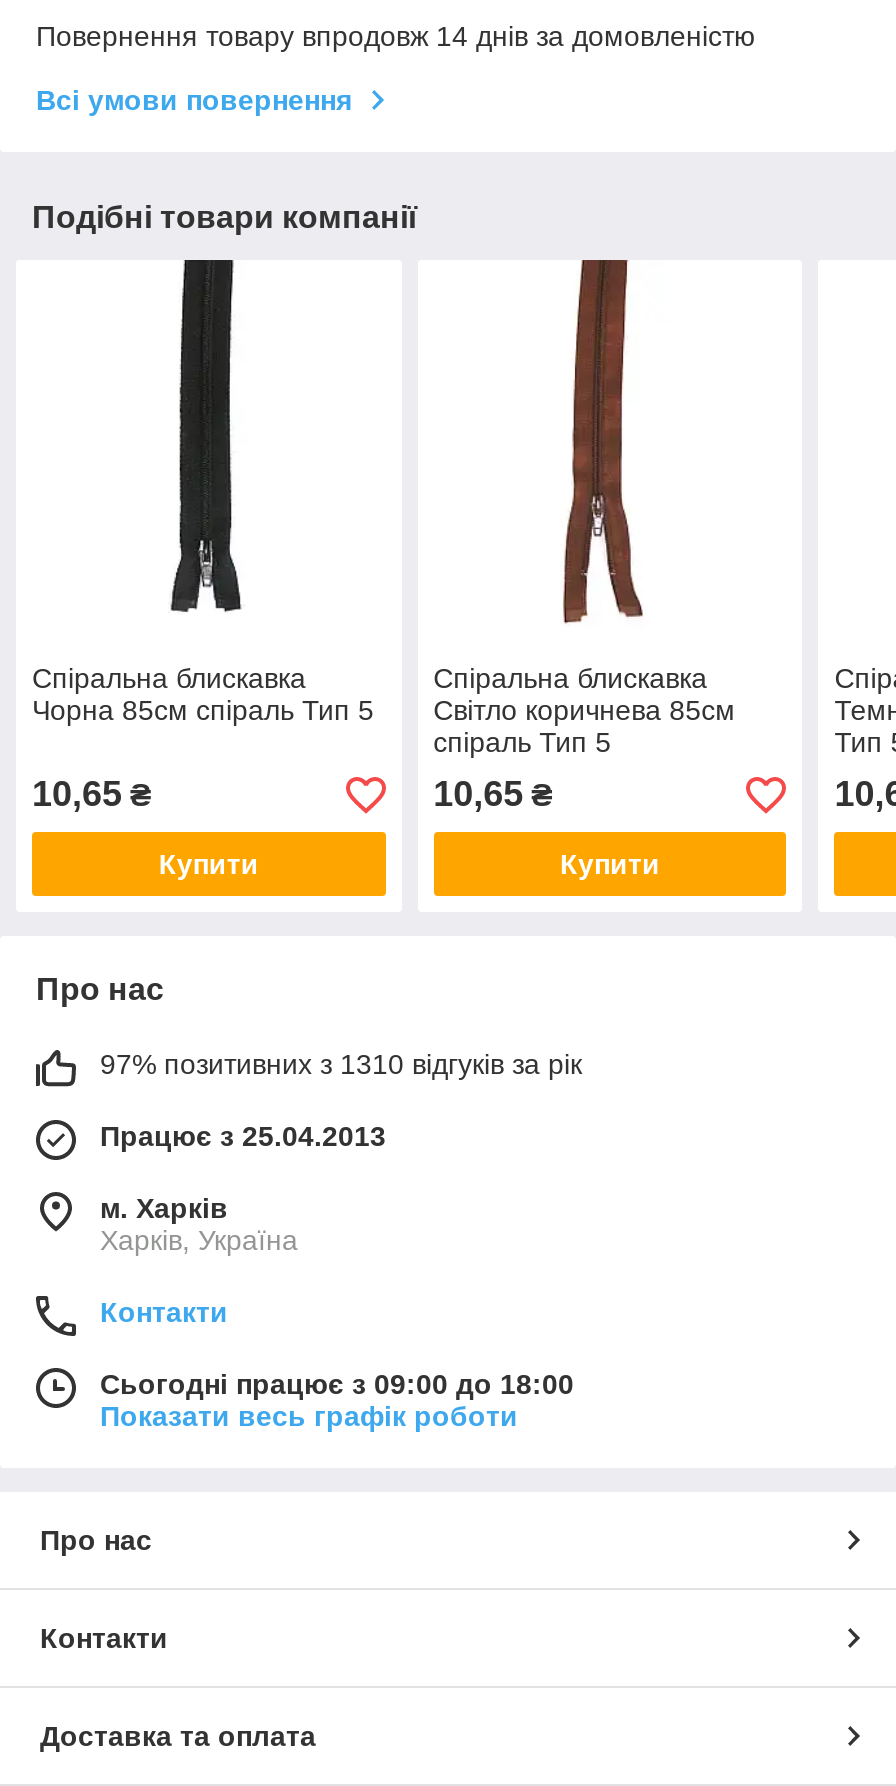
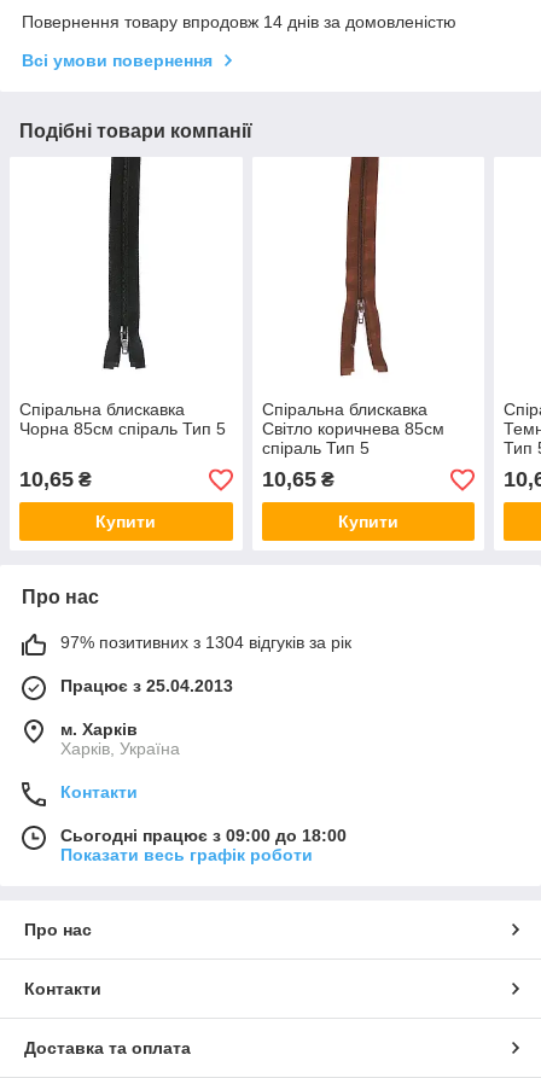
[100,1049,582,1081] 97% позитивних з 1310 відгуків за рік -> [60,633,351,652] 97% позитивних з 1304 відгуків за рік

